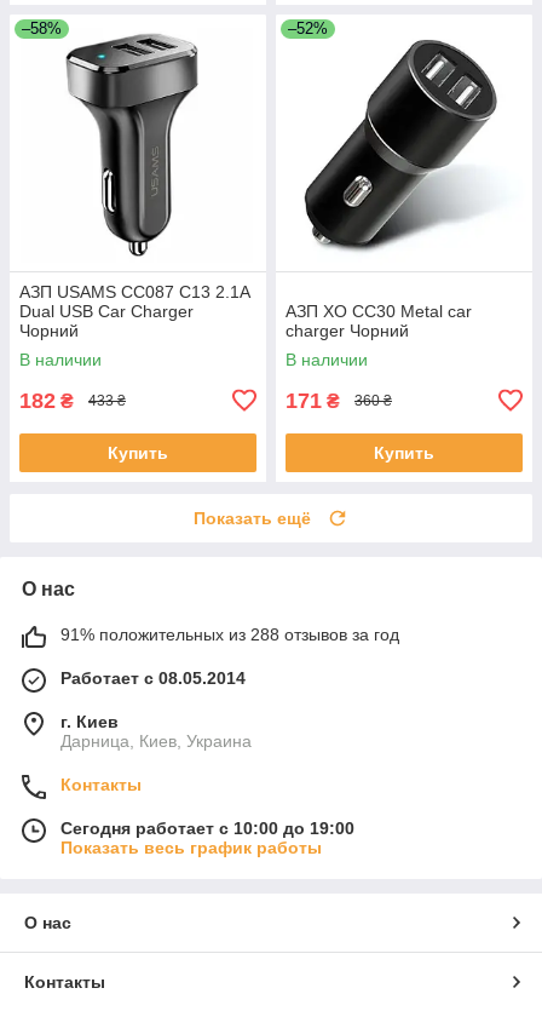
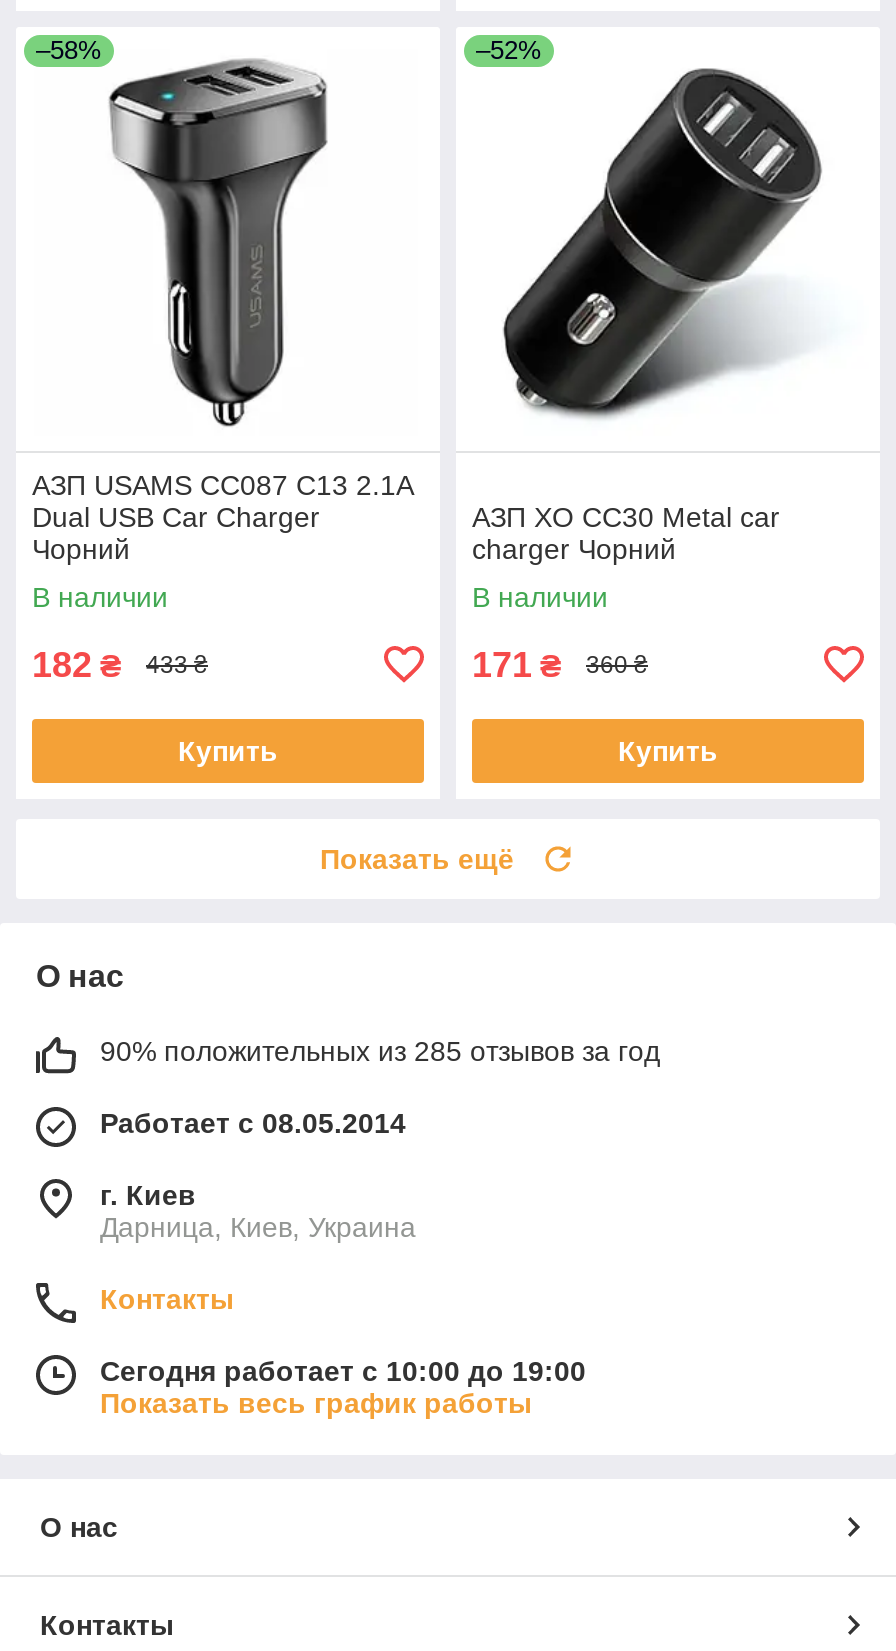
[60,625,399,644] 91% положительных из 288 отзывов за год -> [100,1035,660,1067] 90% положительных из 285 отзывов за год

